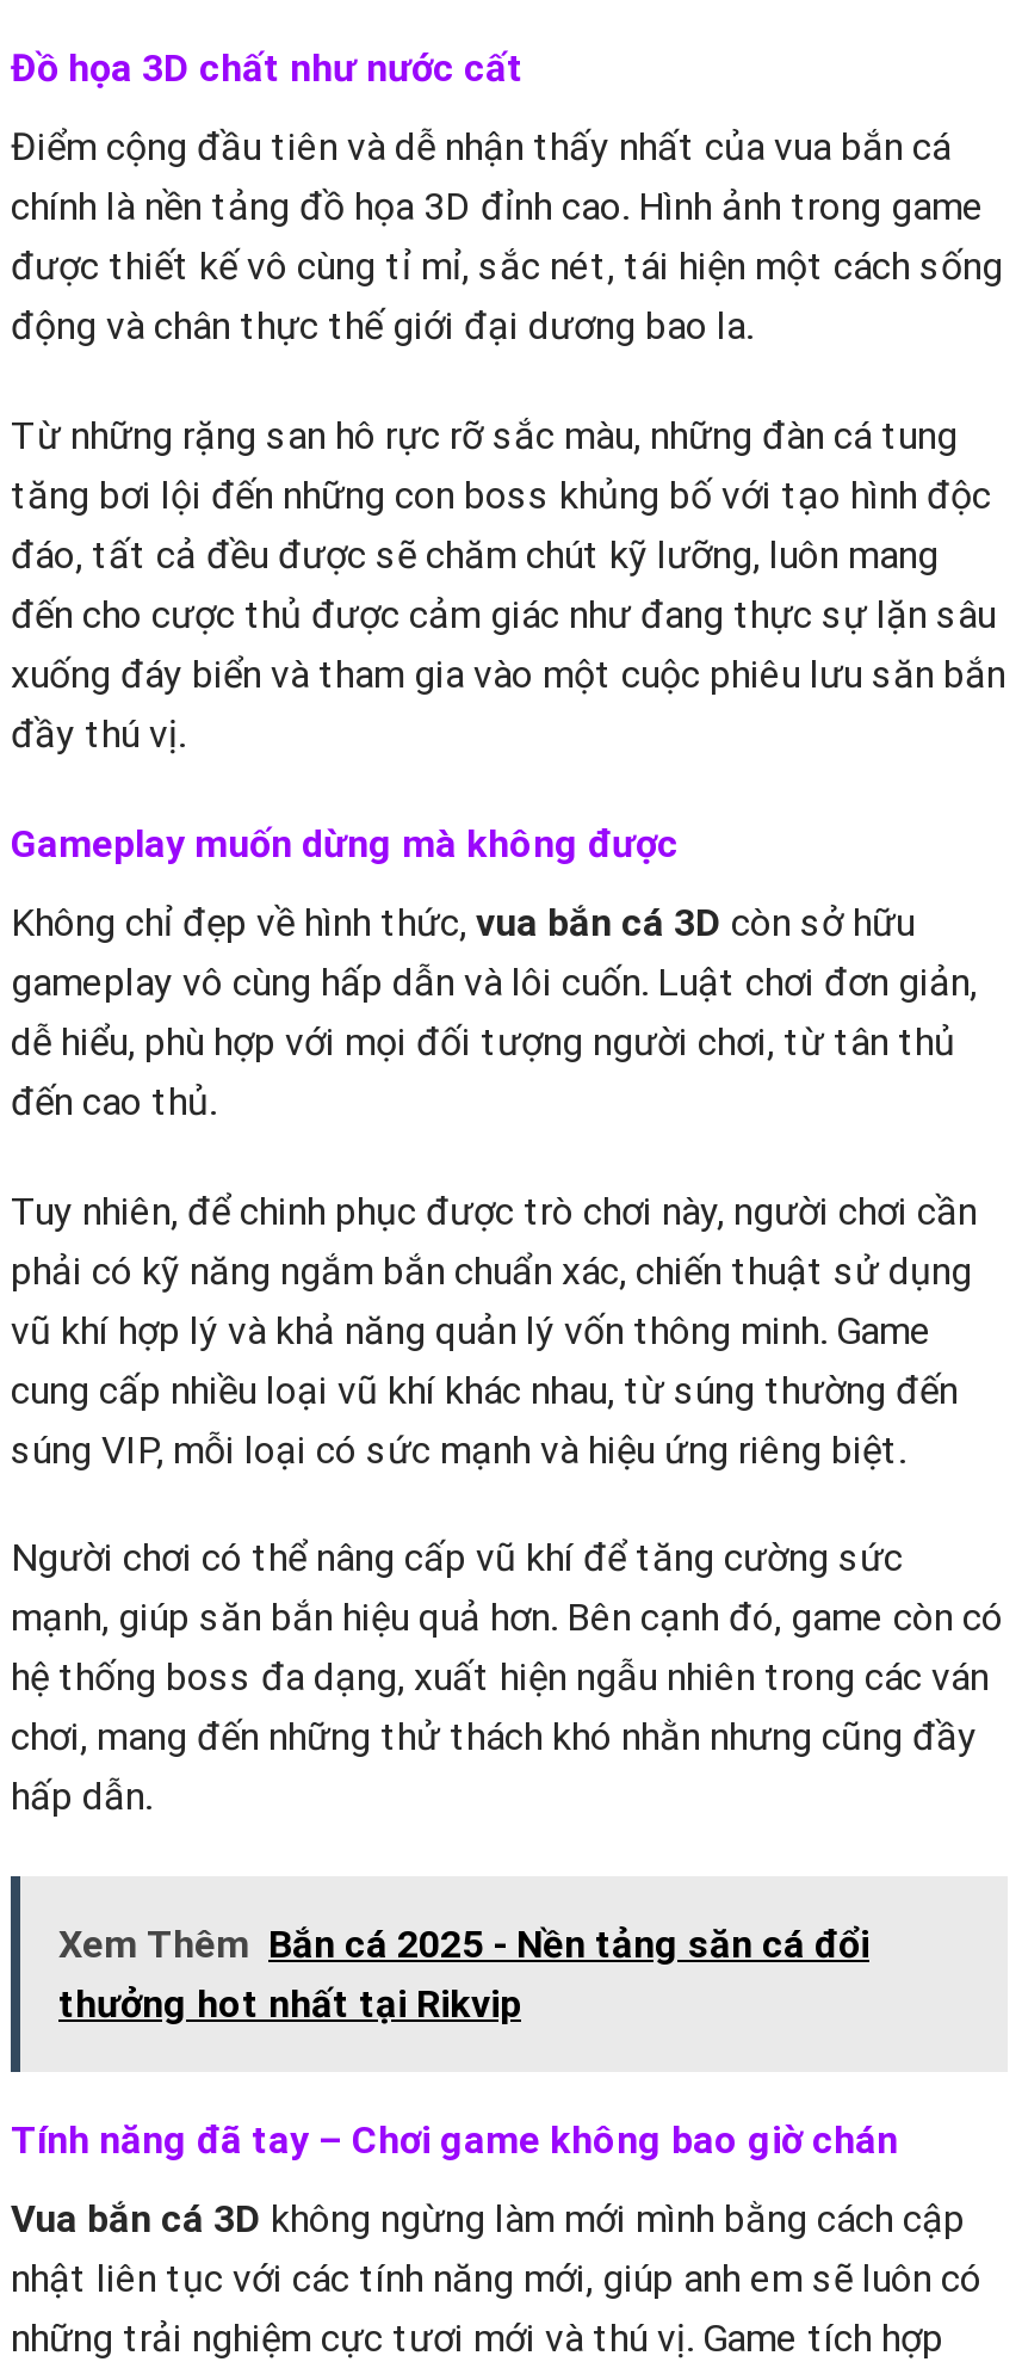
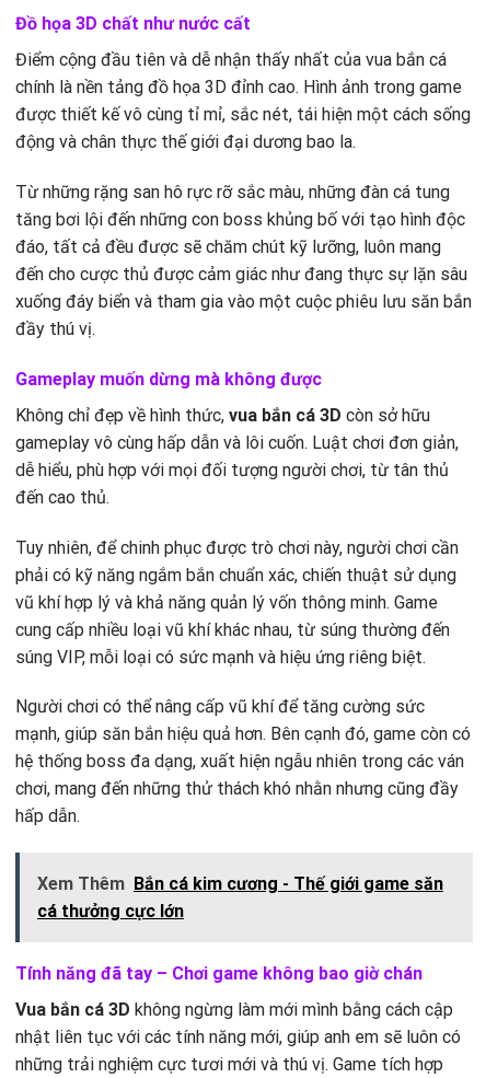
[58,1922,869,2027] Xem Thêm Bắn cá 2025 - Nền tảng săn cá đổi | thưởng hot nhất tại Rikvip -> [37,874,443,922] Xem Thêm Bắn cá kim cương - Thế giới game săn | cá thưởng cực lớn

